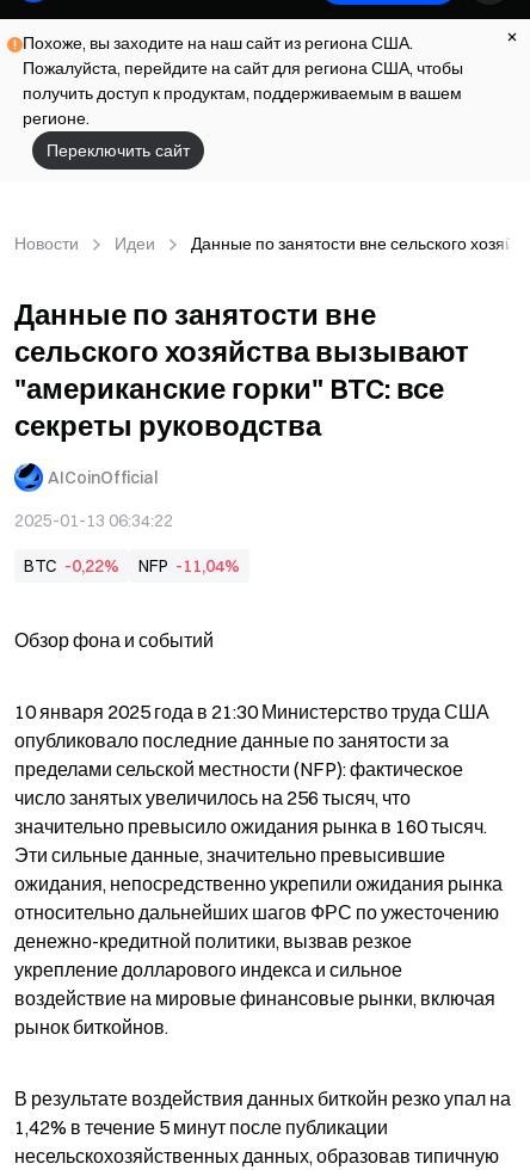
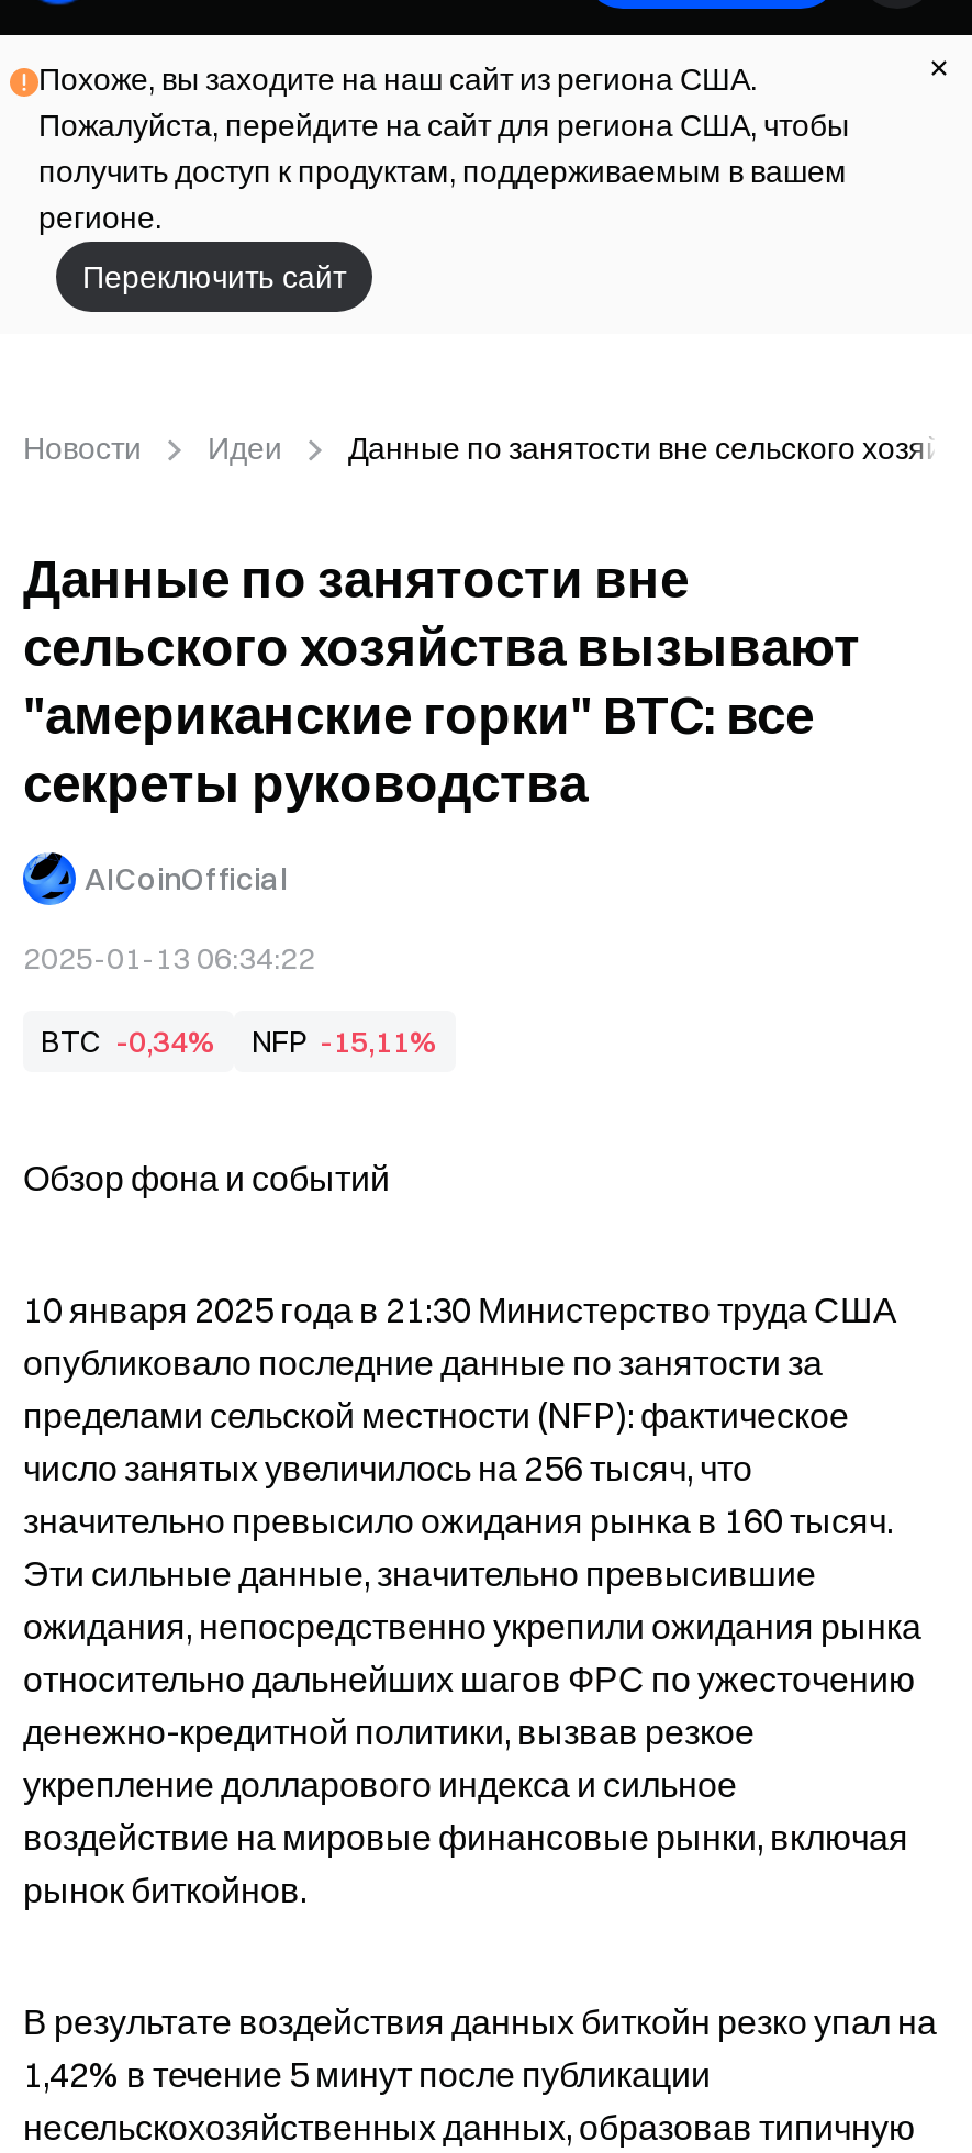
[24,555,119,577] BTC -0,22% -> [41,1022,216,1061] BTC -0,34%
[138,555,240,577] NFP -11,04% -> [252,1022,438,1061] NFP -15,11%

